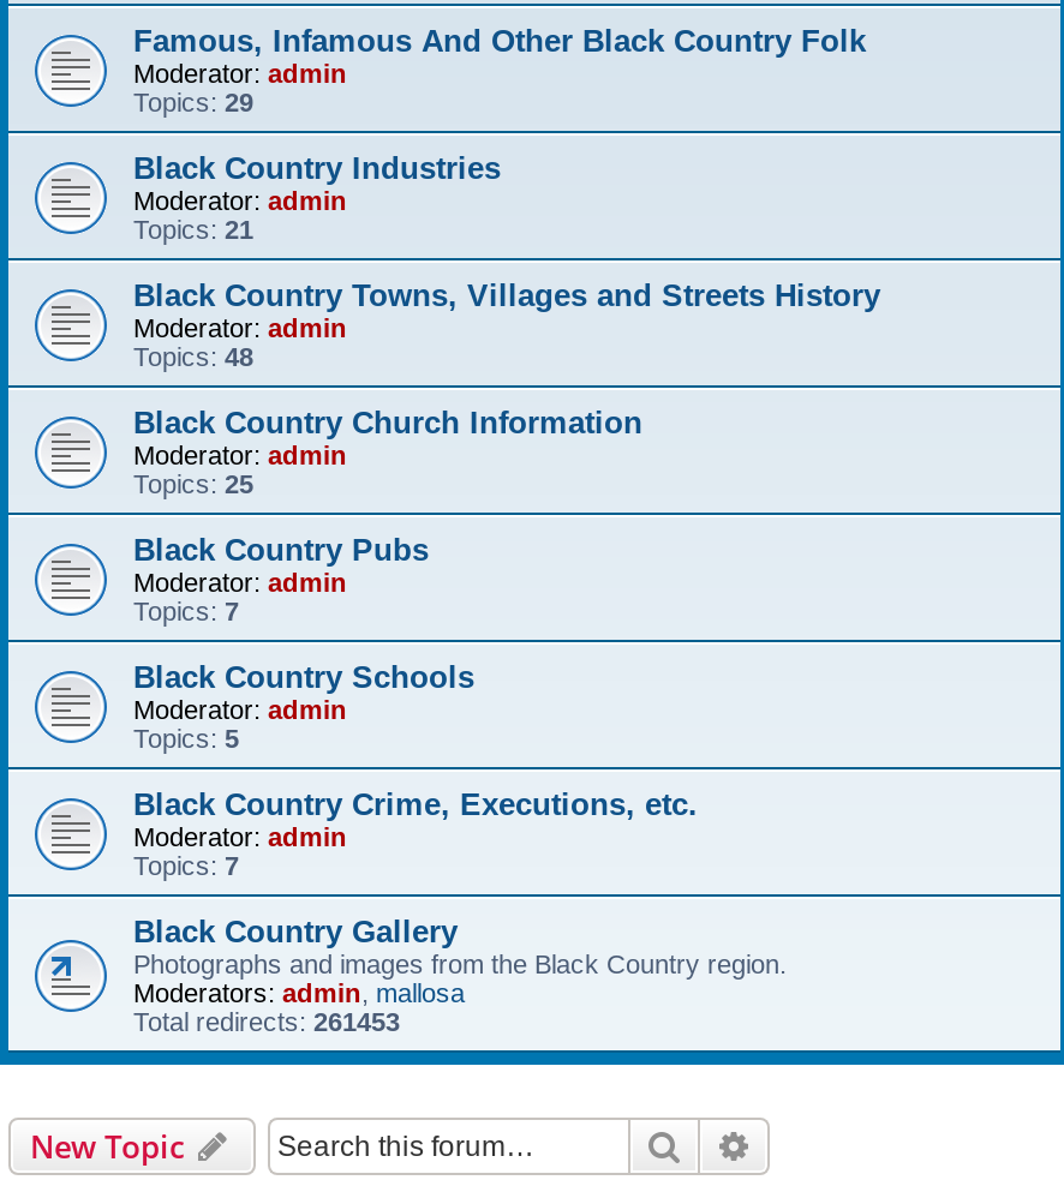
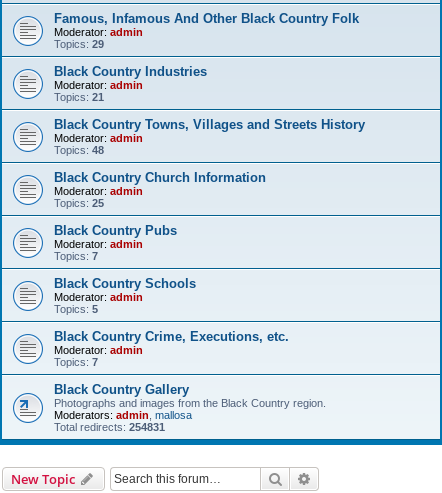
[133,1006,400,1035] Total redirects: 261453 -> [54,420,165,432] Total redirects: 254831

